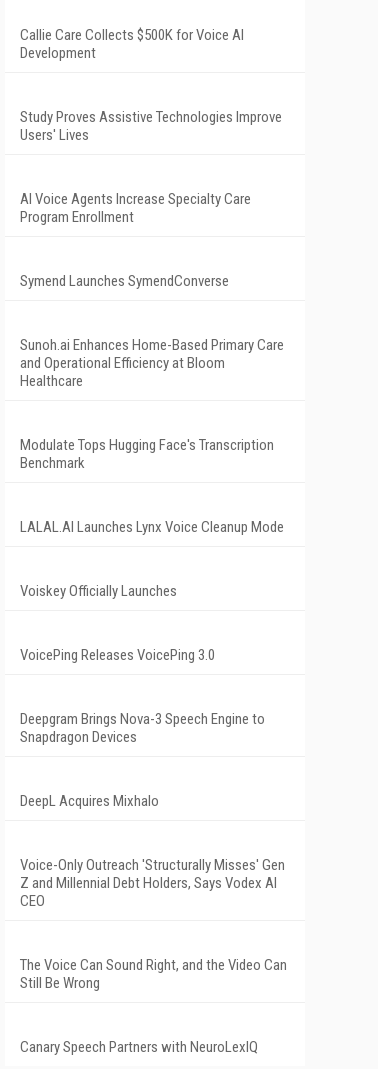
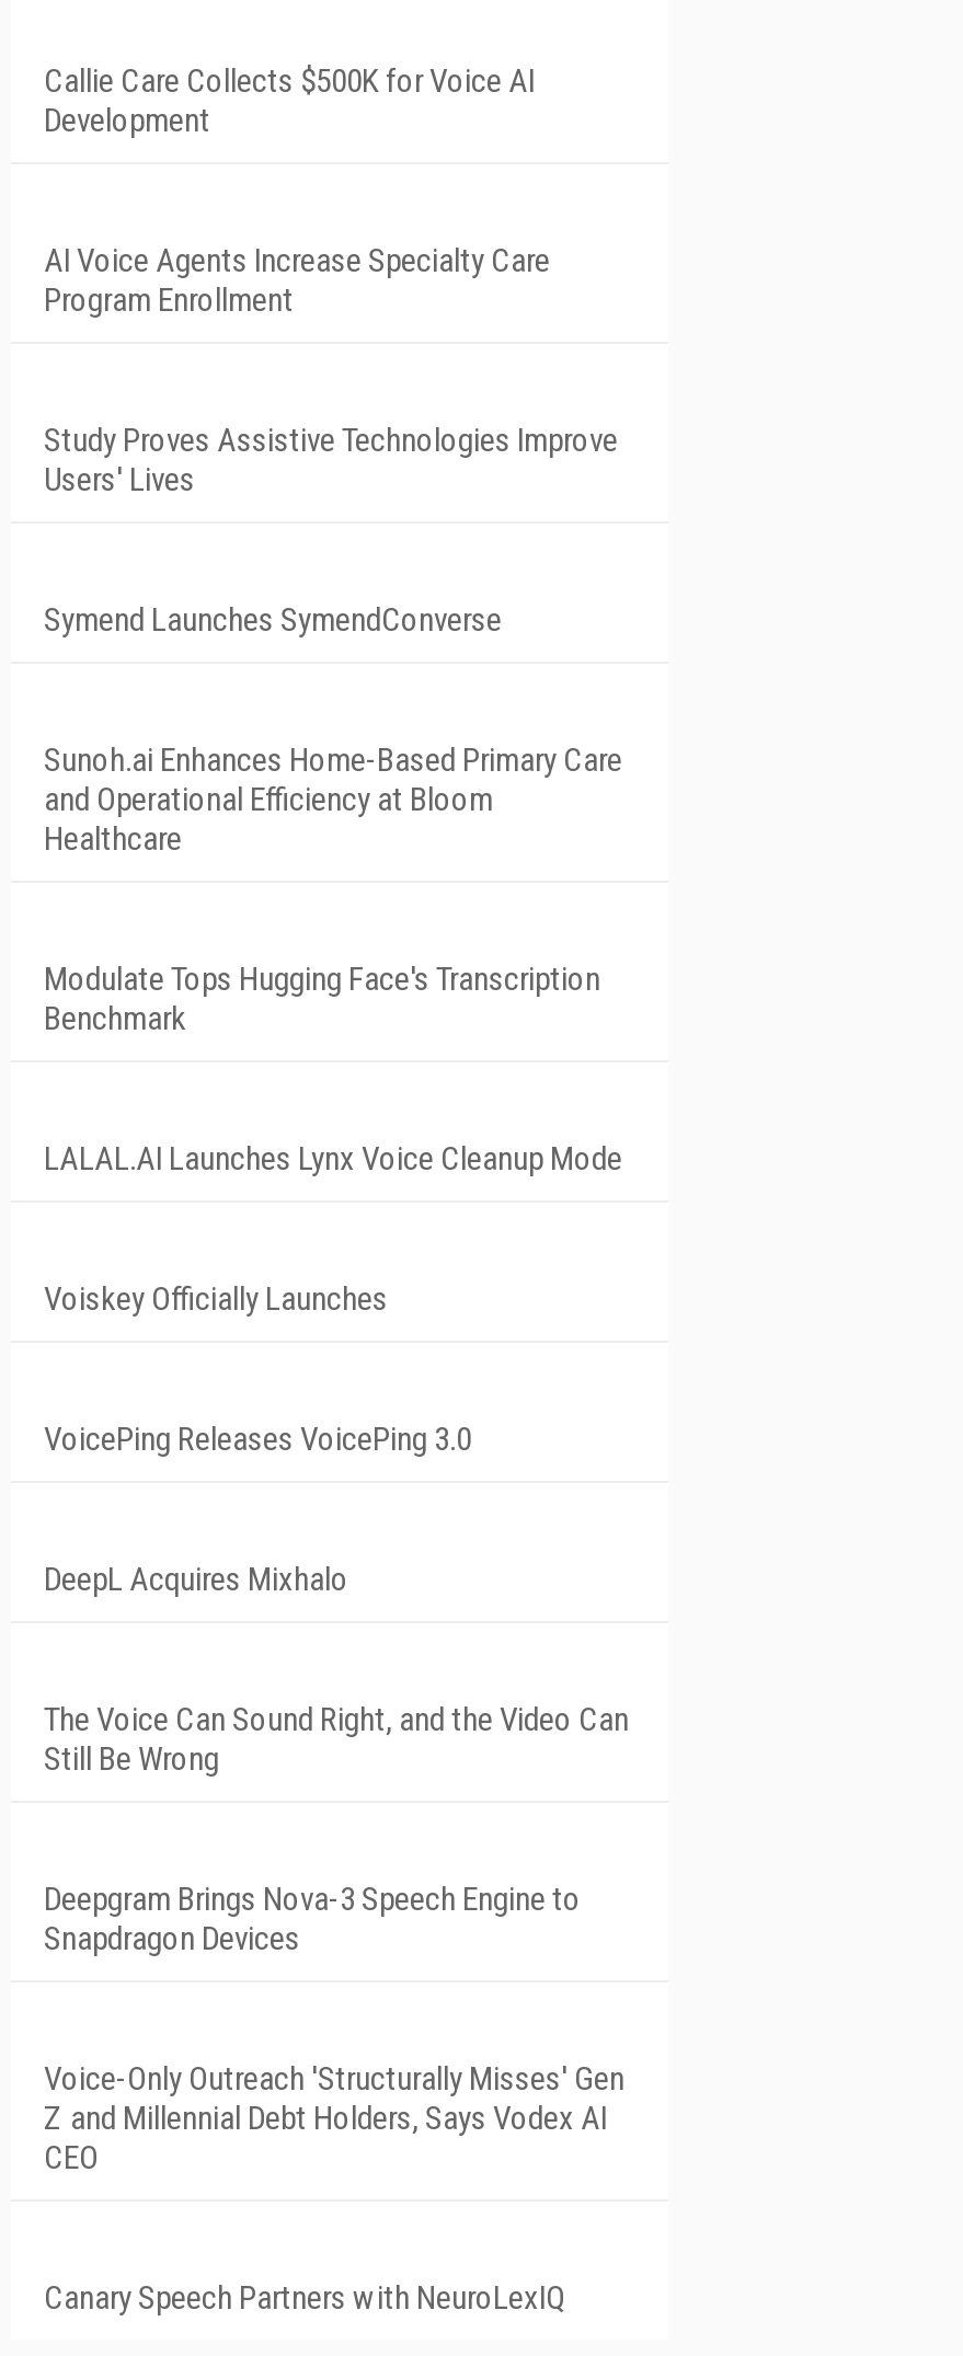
moved [20,108,282,144] -> [44,421,618,499]: Study Proves Assistive Technologies Improve | Users' Lives
moved [20,190,251,226] -> [44,241,550,320]: AI Voice Agents Increase Specialty Care | Program Enrollment
moved [20,710,265,746] -> [44,1880,581,1958]: Deepgram Brings Nova-3 Speech Engine to | Snapdragon Devices
moved [20,792,159,810] -> [44,1560,348,1599]: DeepL Acquires Mixhalo
moved [20,856,285,910] -> [44,2059,624,2177]: Voice-Only Outreach 'Structurally Misses' Gen | Z and Millennial Debt Holders, Says Vodex AI | CEO
moved [20,956,287,992] -> [44,1700,629,1779]: The Voice Can Sound Right, and the Video Can | Still Be Wrong

